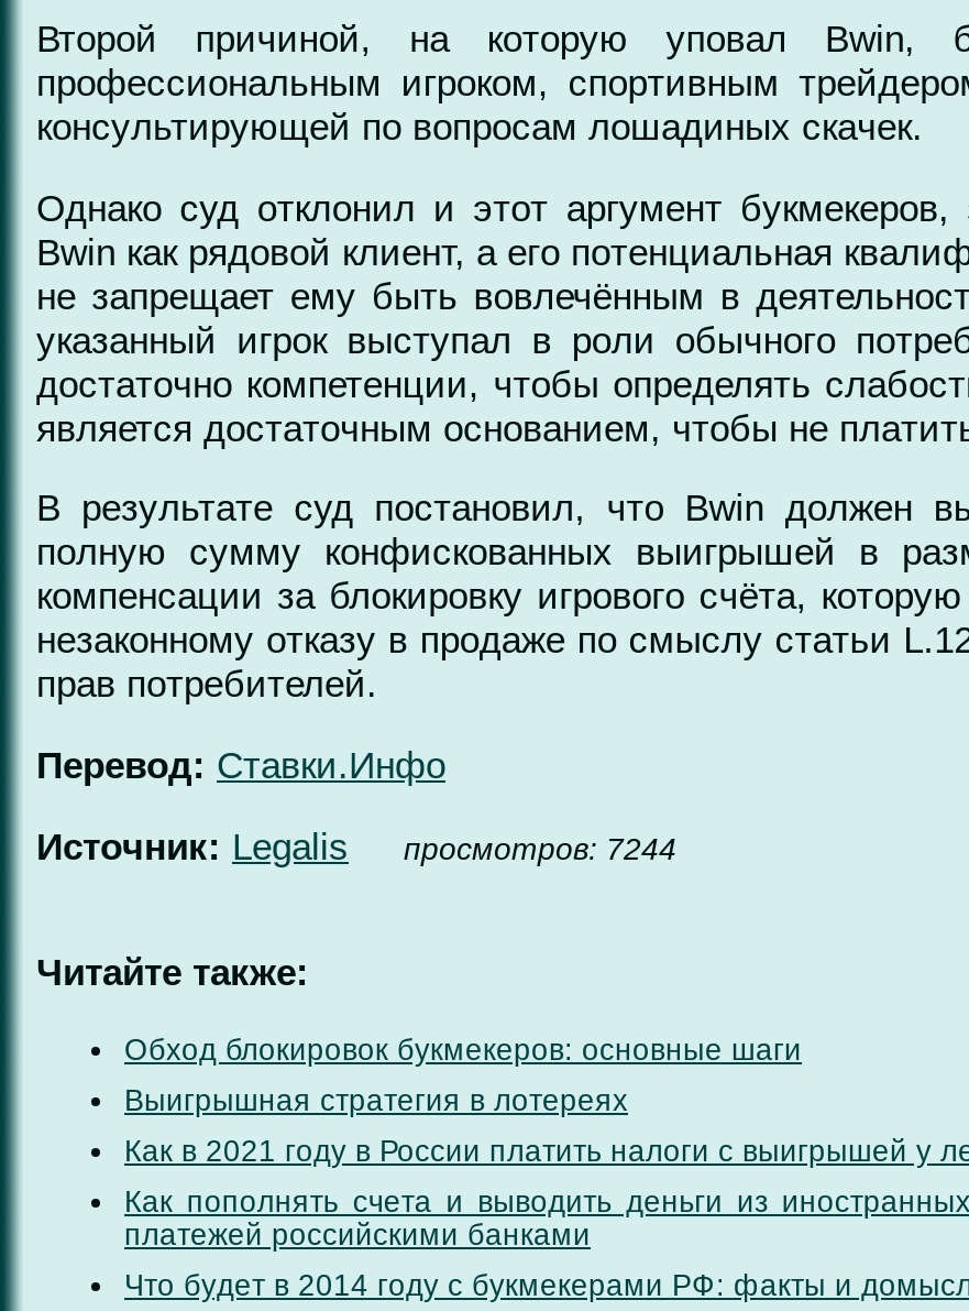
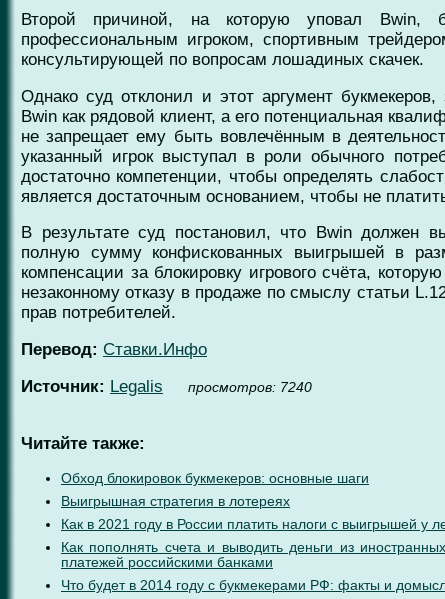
[36,827,676,868] Источник: Legalis проcмотров: 7244 -> [21,377,312,396] Источник: Legalis проcмотров: 7240

